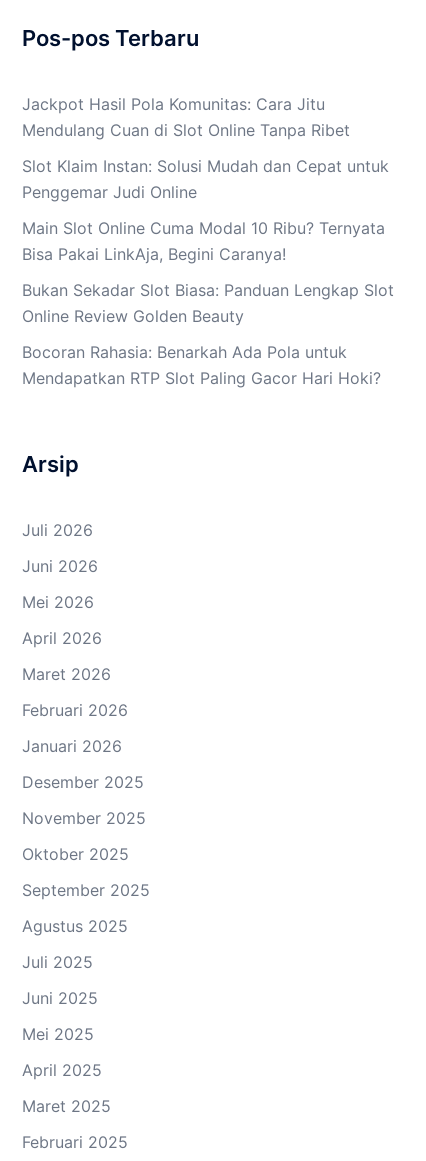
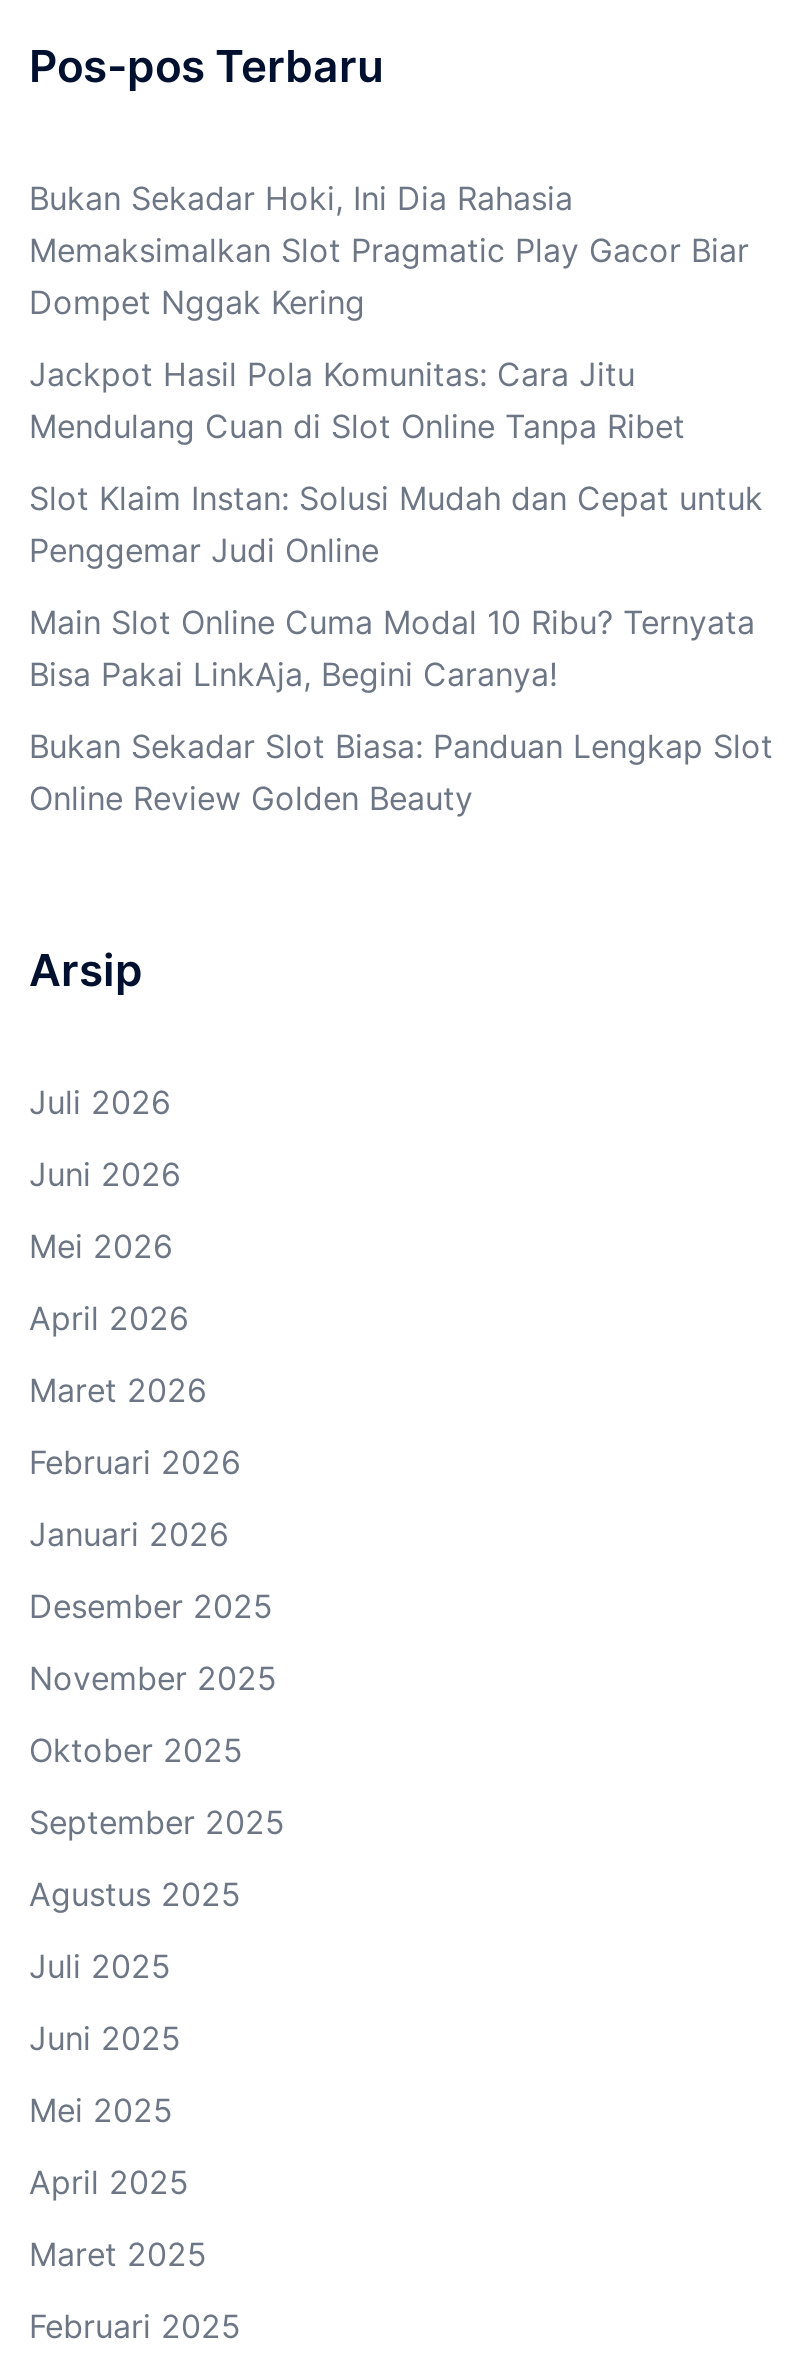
none -> [29,178,749,322] Bukan Sekadar Hoki, Ini Dia Rahasia | Memaksimalkan Slot Pragmatic Play Gacor Biar | Dompet Nggak Kering
moved [22,94,394,326] -> [29,354,773,818]: Jackpot Hasil Pola Komunitas: Cara Jitu | Mendulang Cuan di Slot Online Tanpa Ribet | Slot Klaim Instan: Solusi Mudah dan Cepat untuk | Penggemar Judi Online | Main Slot Online Cuma Modal 10 Ribu? Ternyata | Bisa Pakai LinkAja, Begini Caranya! | Bukan Sekadar Slot Biasa: Panduan Lengkap Slot | Online Review Golden Beauty
[22,342,381,388] Bocoran Rahasia: Benarkah Ada Pola untuk | Mendapatkan RTP Slot Paling Gacor Hari Hoki? -> none

